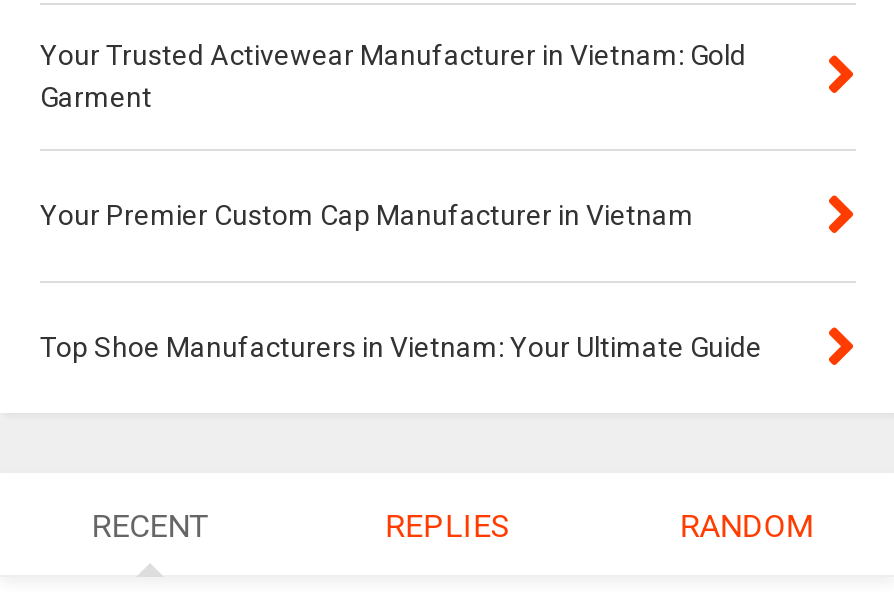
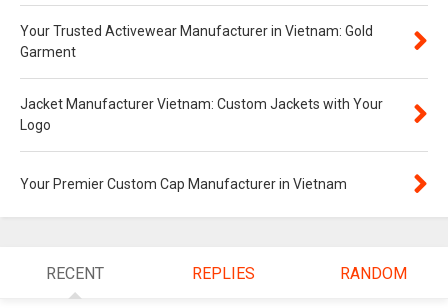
none -> [20,96,383,133] Jacket Manufacturer Vietnam: Custom Jackets with Your | Logo
moved [40,200,694,232] -> [20,176,347,192]: Your Premier Custom Cap Manufacturer in Vietnam
[40,332,762,364] Top Shoe Manufacturers in Vietnam: Your Ultimate Guide -> none

